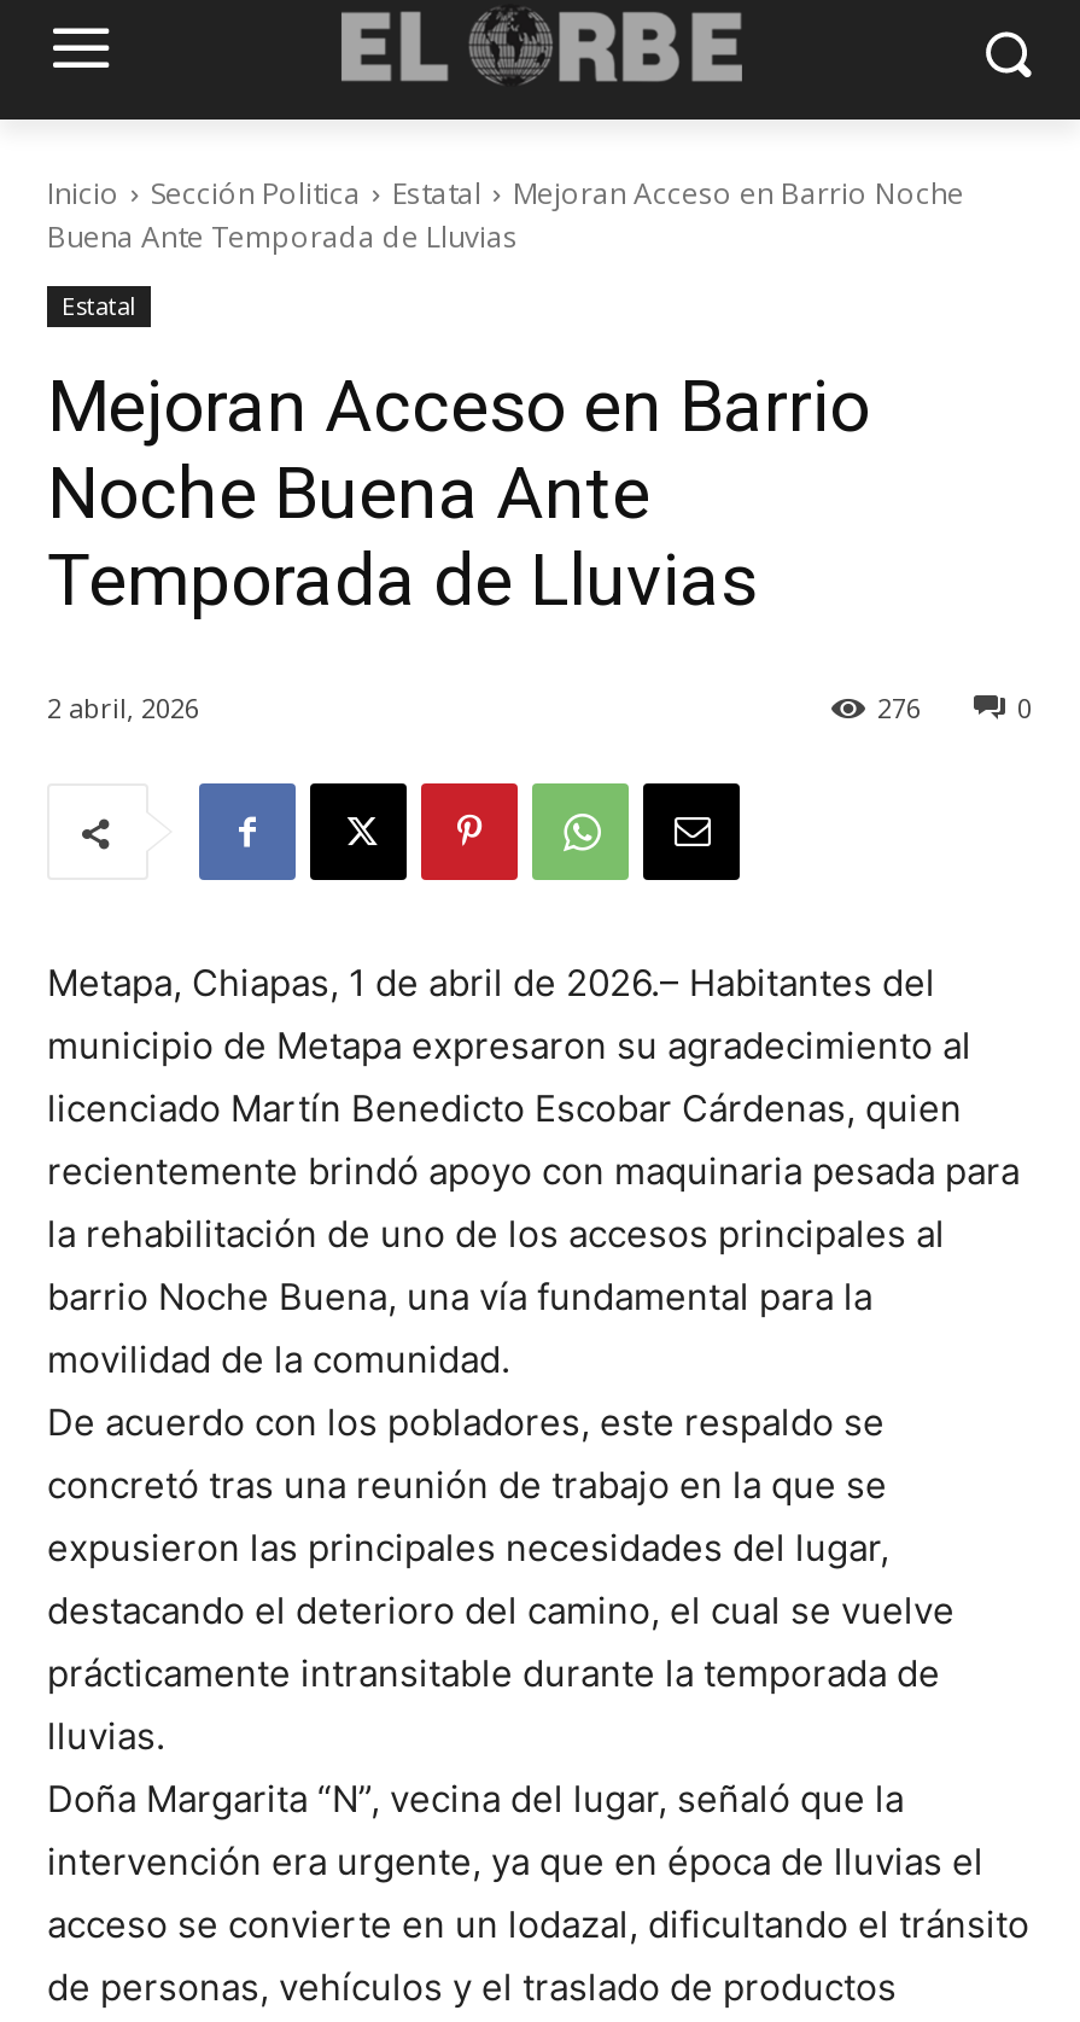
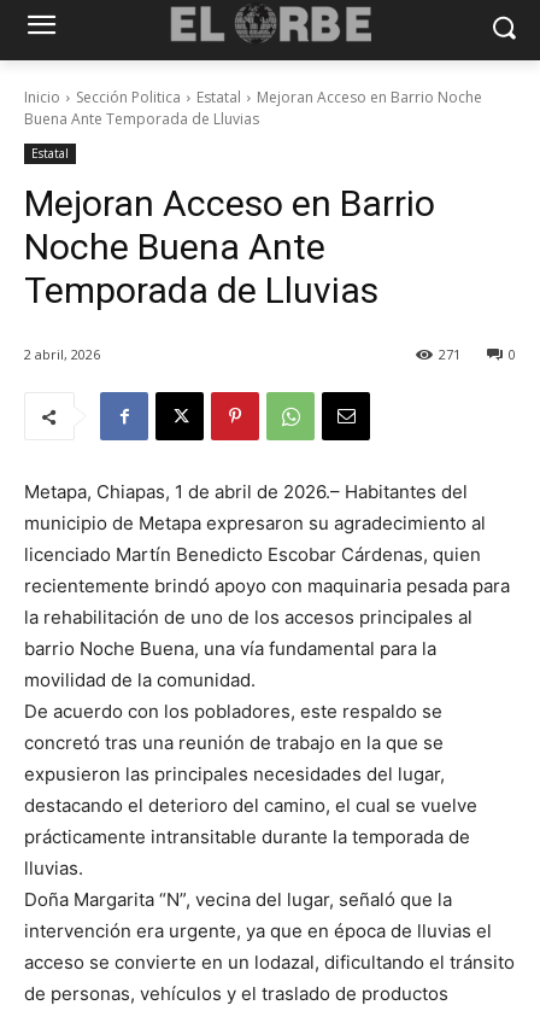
[877,690,921,726] 276 -> [439,345,460,363] 271

